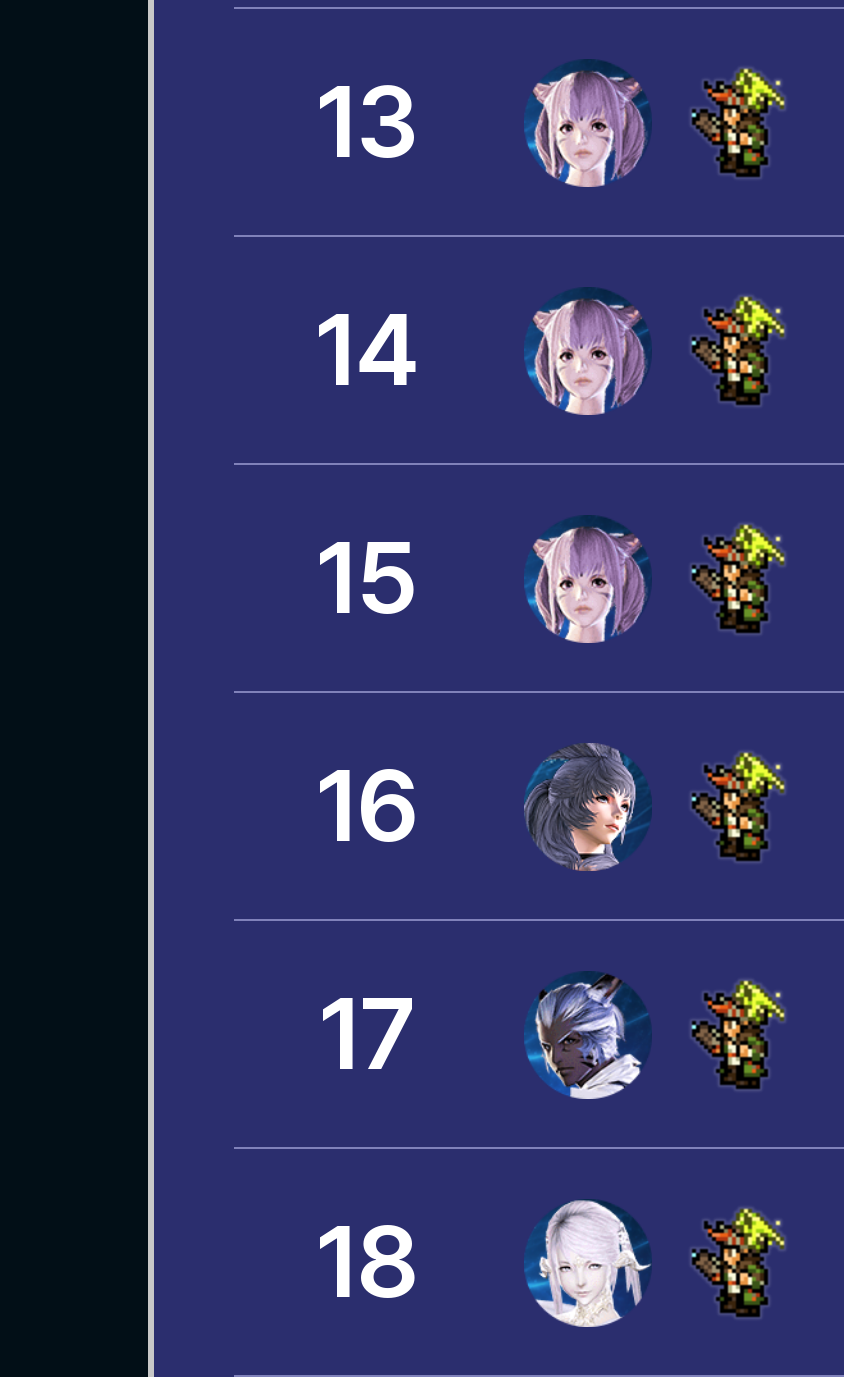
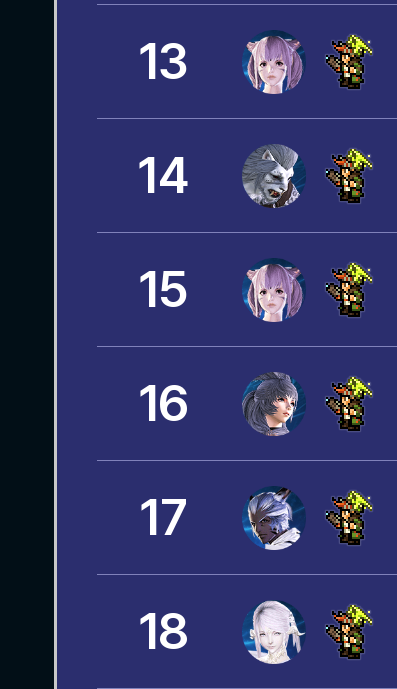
[526,287,646,417] [image] -> [242,144,303,208] [image]

